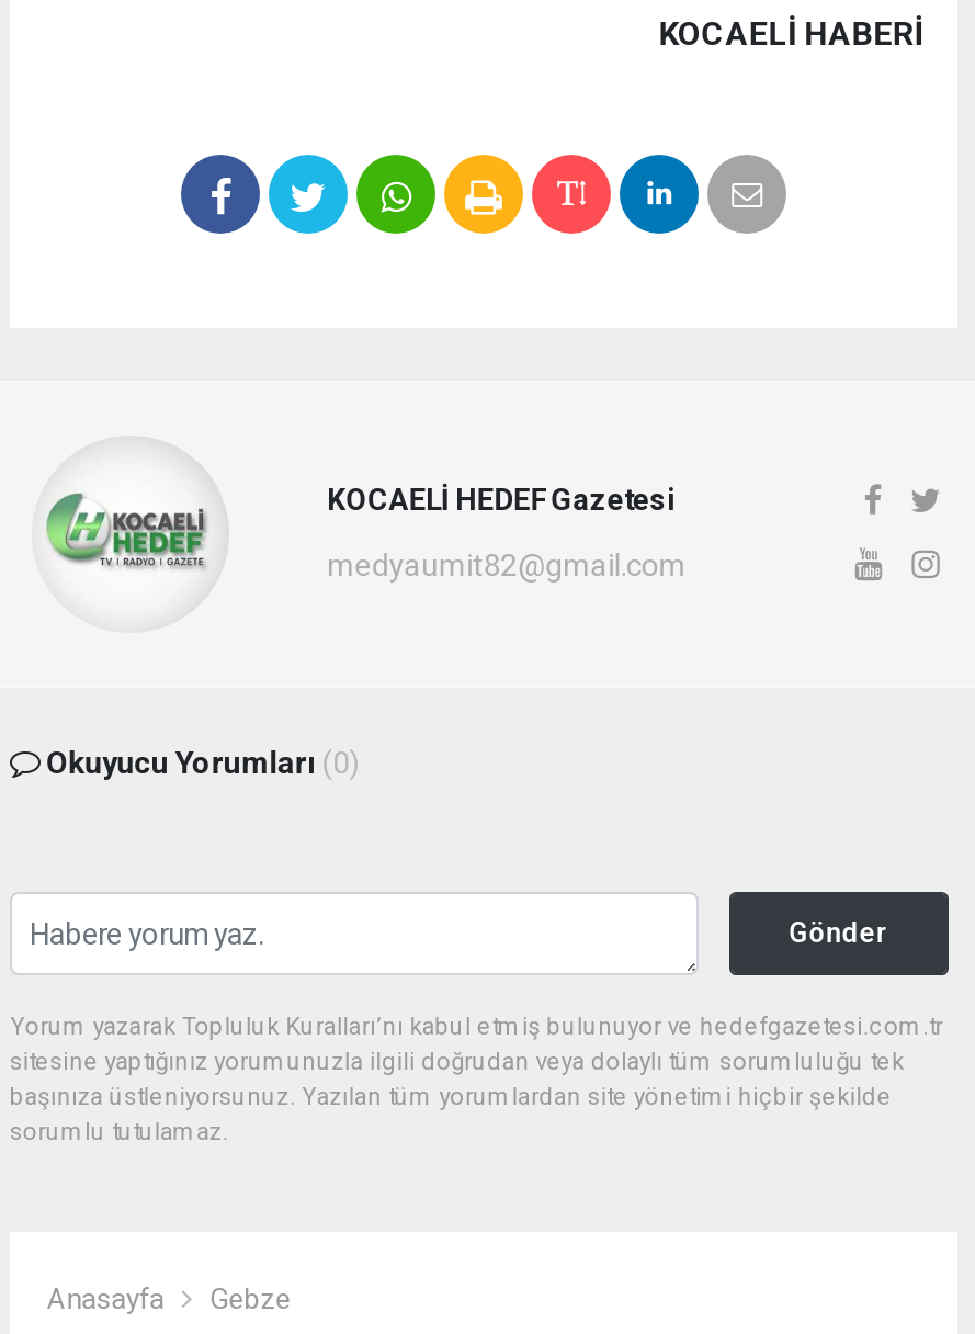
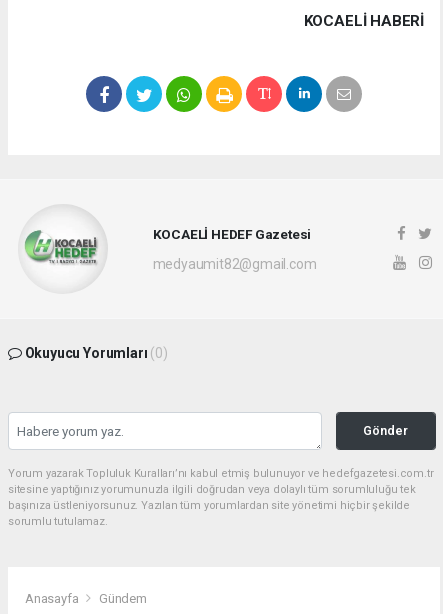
[209,1283,291,1316] Gebze -> [99,591,147,606] Gündem

